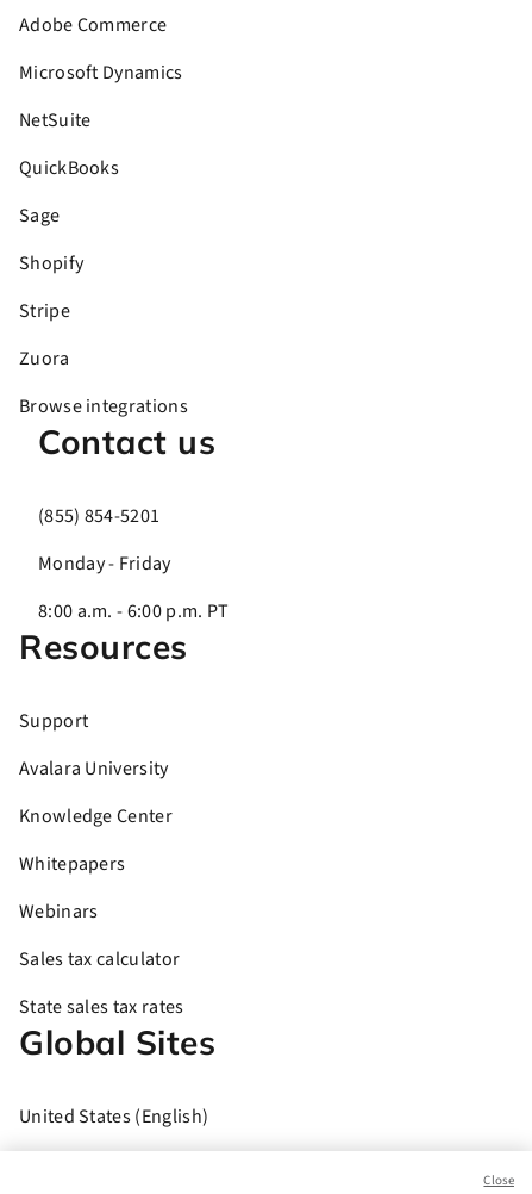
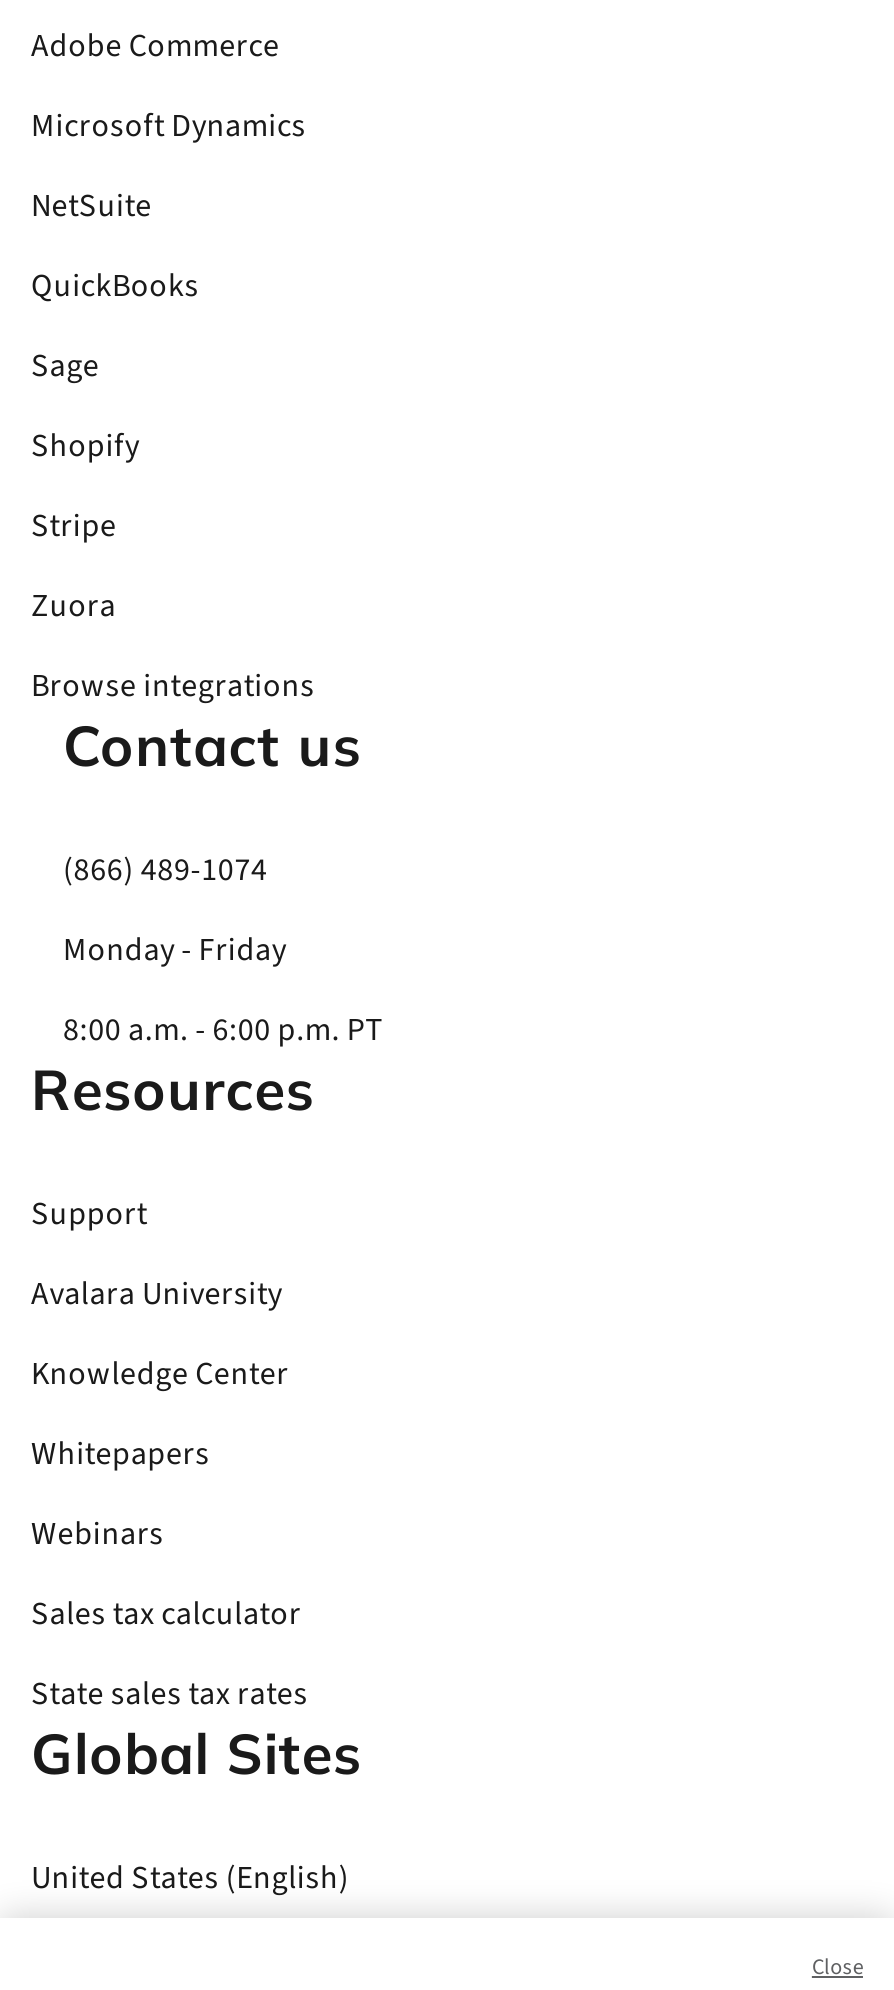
[38,503,160,529] (855) 854-5201 -> [63,848,268,892] (866) 489-1074

